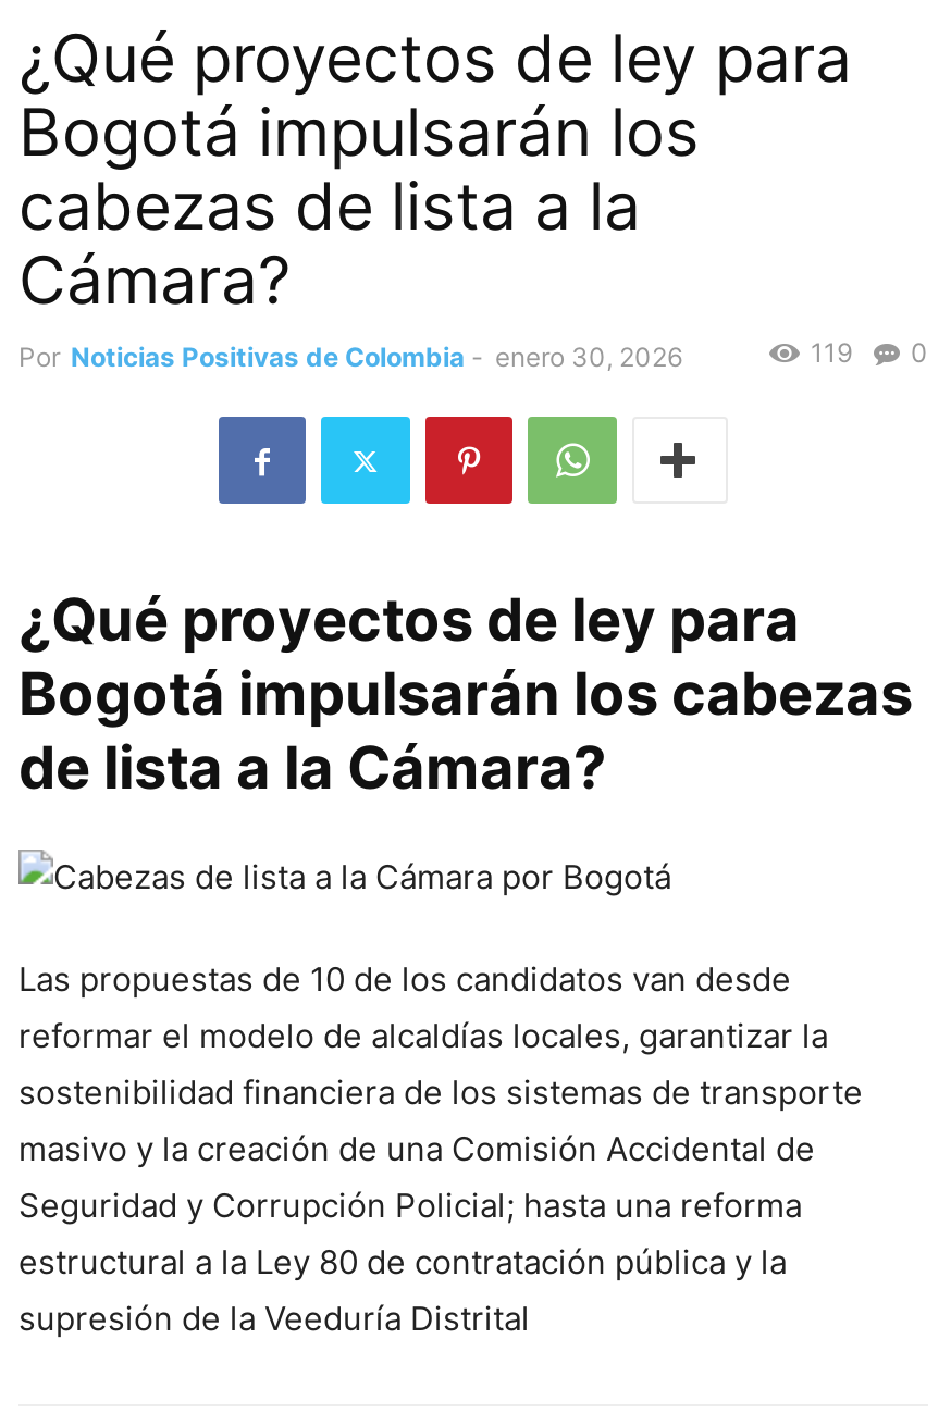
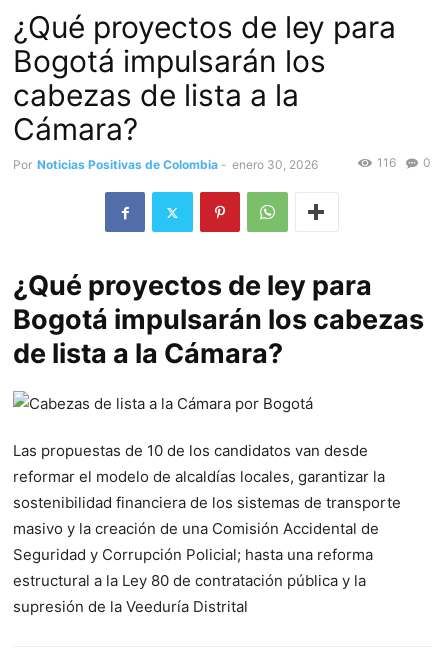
[811,336,928,369] 119 0 -> [377,155,431,170] 116 0

